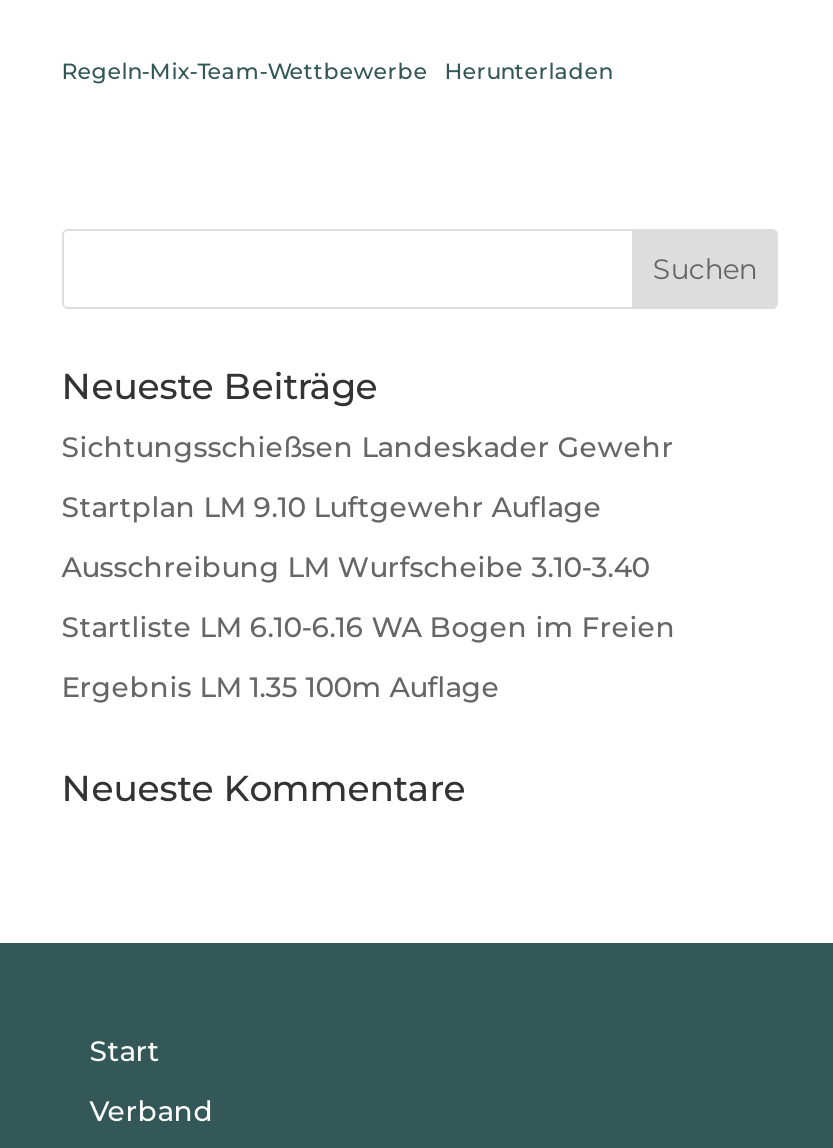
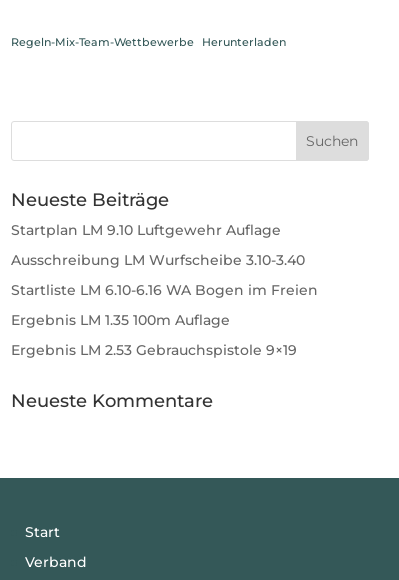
[62,429,674,465] Sichtungsschießsen Landeskader Gewehr -> none
moved [62,489,676,705] -> [11,221,318,329]: Startplan LM 9.10 Luftgewehr Auflage | Ausschreibung LM Wurfscheibe 3.10-3.40 | Startliste LM 6.10-6.16 WA Bogen im Freien | Ergebnis LM 1.35 100m Auflage
none -> [11,341,297,359] Ergebnis LM 2.53 Gebrauchspistole 9×19

